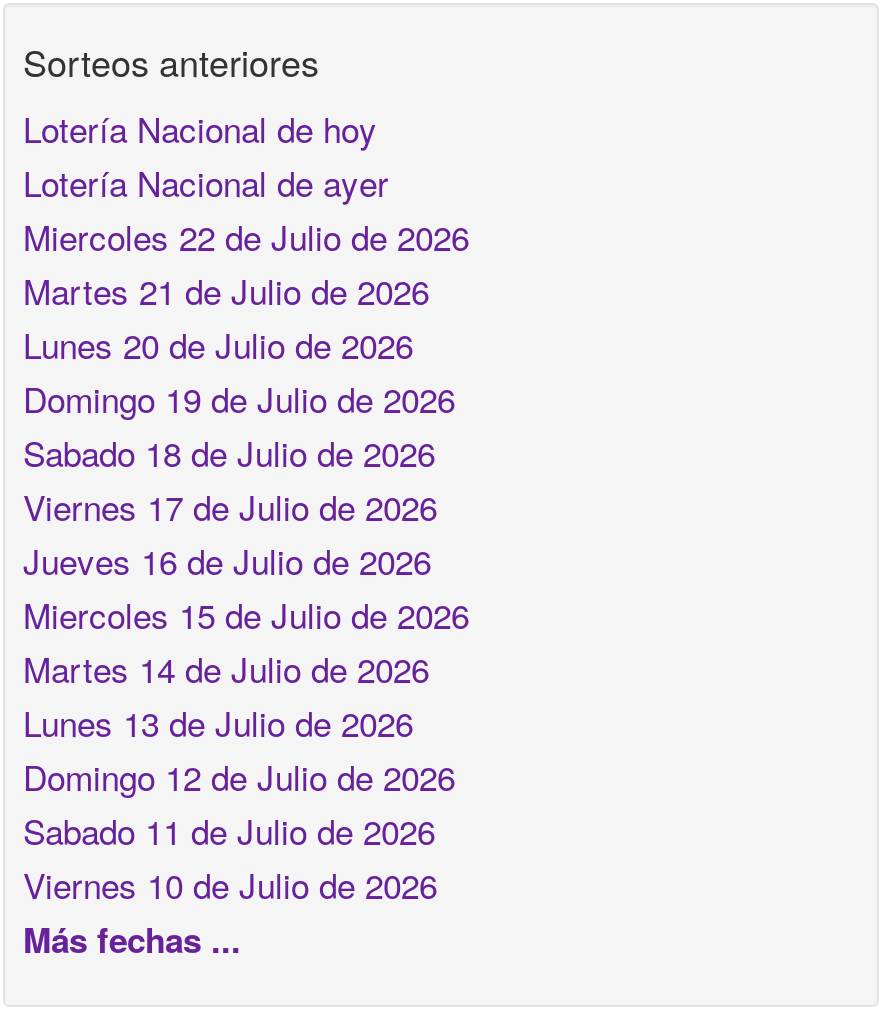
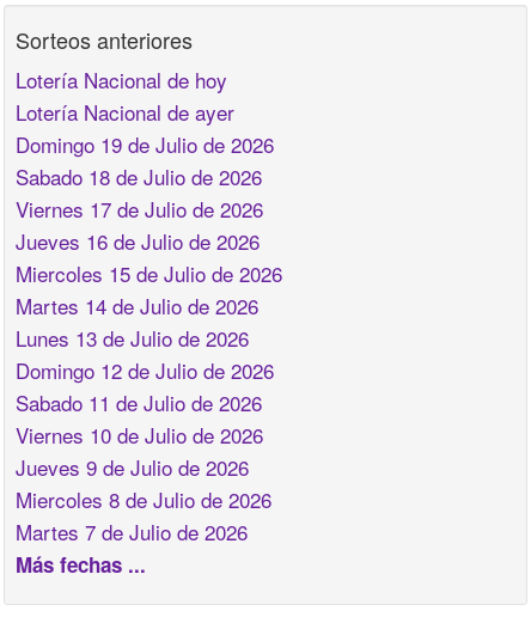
[23,212,469,370] Miercoles 22 de Julio de 2026 | Martes 21 de Julio de 2026 | Lunes 20 de Julio de 2026 -> none
moved [23,374,469,910] -> [16,129,282,450]: Domingo 19 de Julio de 2026 | Sabado 18 de Julio de 2026 | Viernes 17 de Julio de 2026 | ... | Sabado 11 de Julio de 2026 | Viernes 10 de Julio de 2026
none -> [16,452,271,547] Jueves 9 de Julio de 2026 | Miercoles 8 de Julio de 2026 | Martes 7 de Julio de 2026

